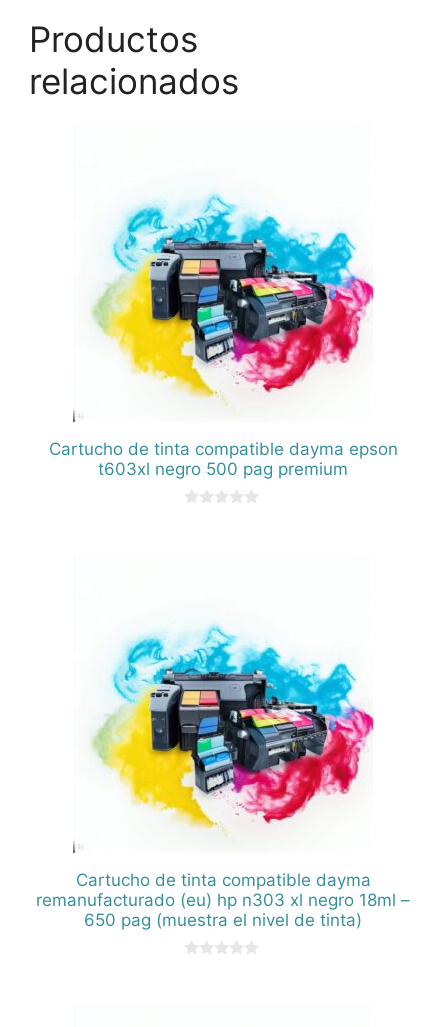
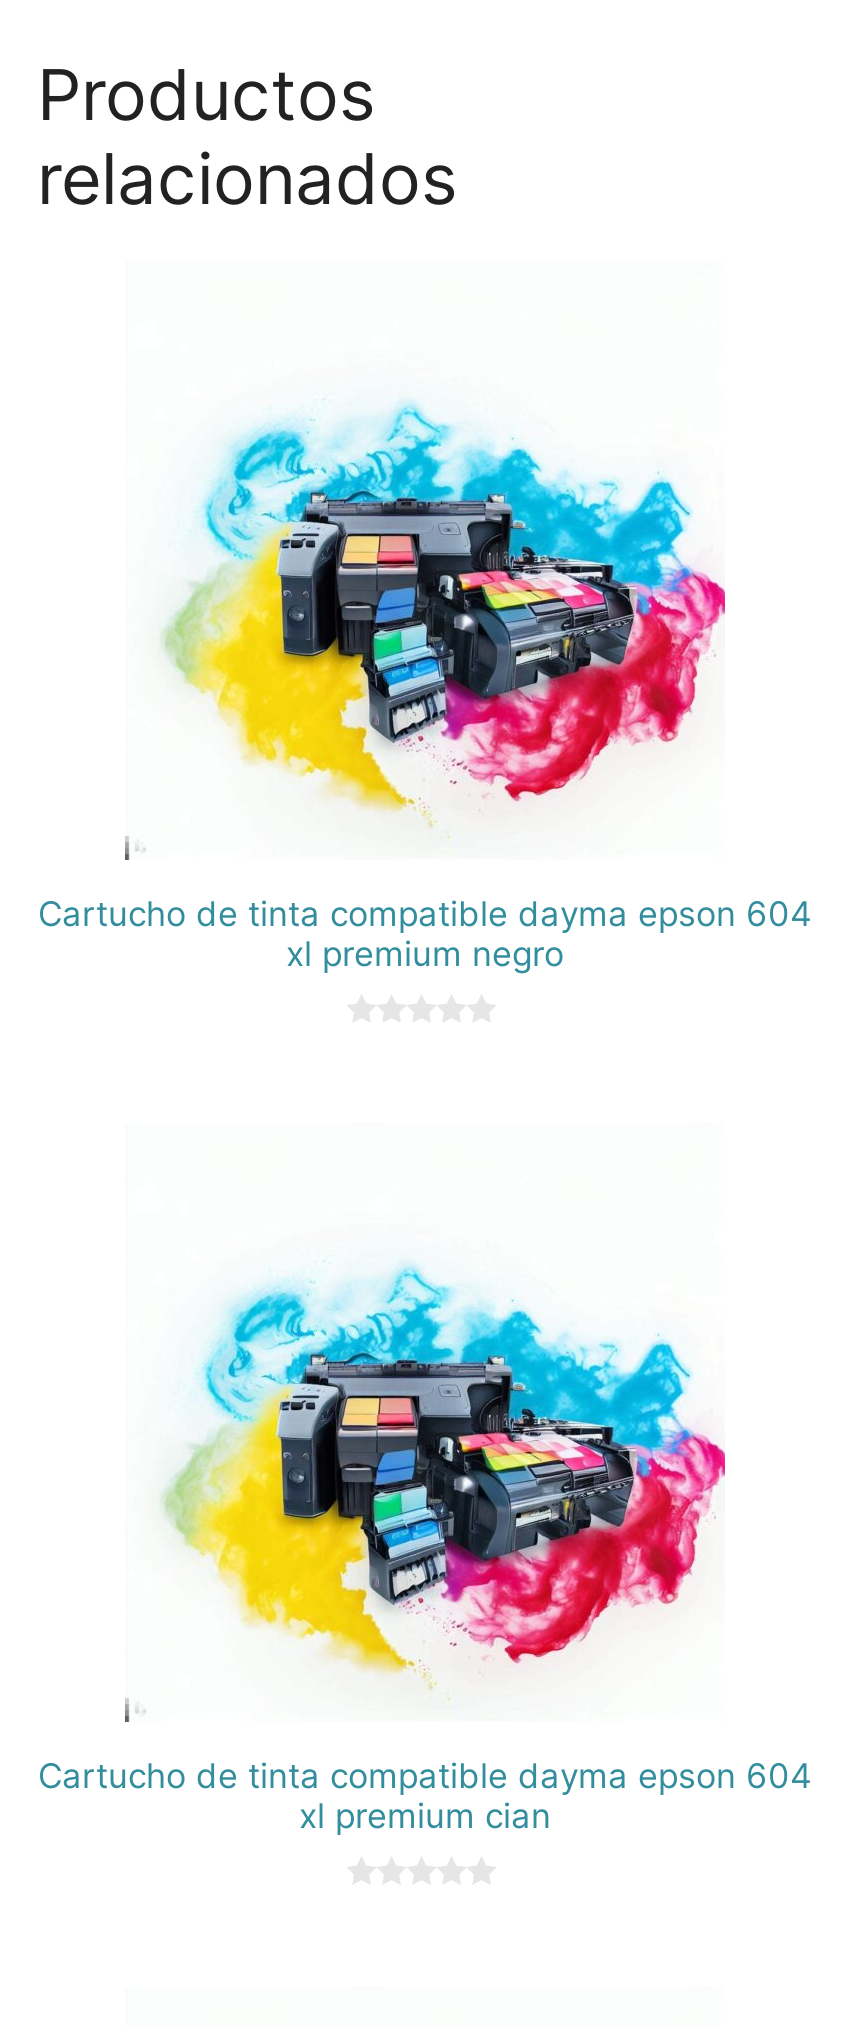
[48,438,397,478] Cartucho de tinta compatible dayma epson | t603xl negro 500 pag premium -> [38,893,812,973] Cartucho de tinta compatible dayma epson 604 | xl premium negro
[36,870,410,930] Cartucho de tinta compatible dayma | remanufacturado (eu) hp n303 xl negro 18ml – | 650 pag (muestra el nivel de tinta) -> [38,1756,812,1836] Cartucho de tinta compatible dayma epson 604 | xl premium cian

